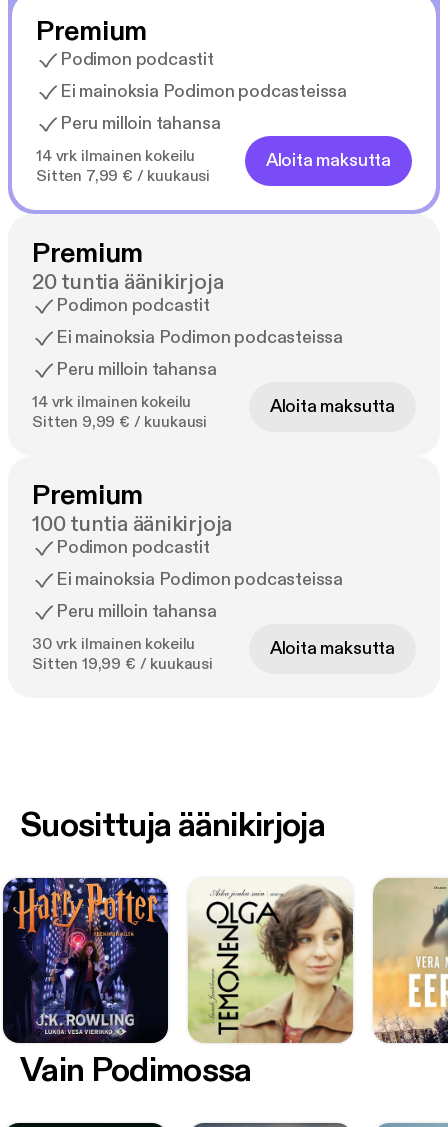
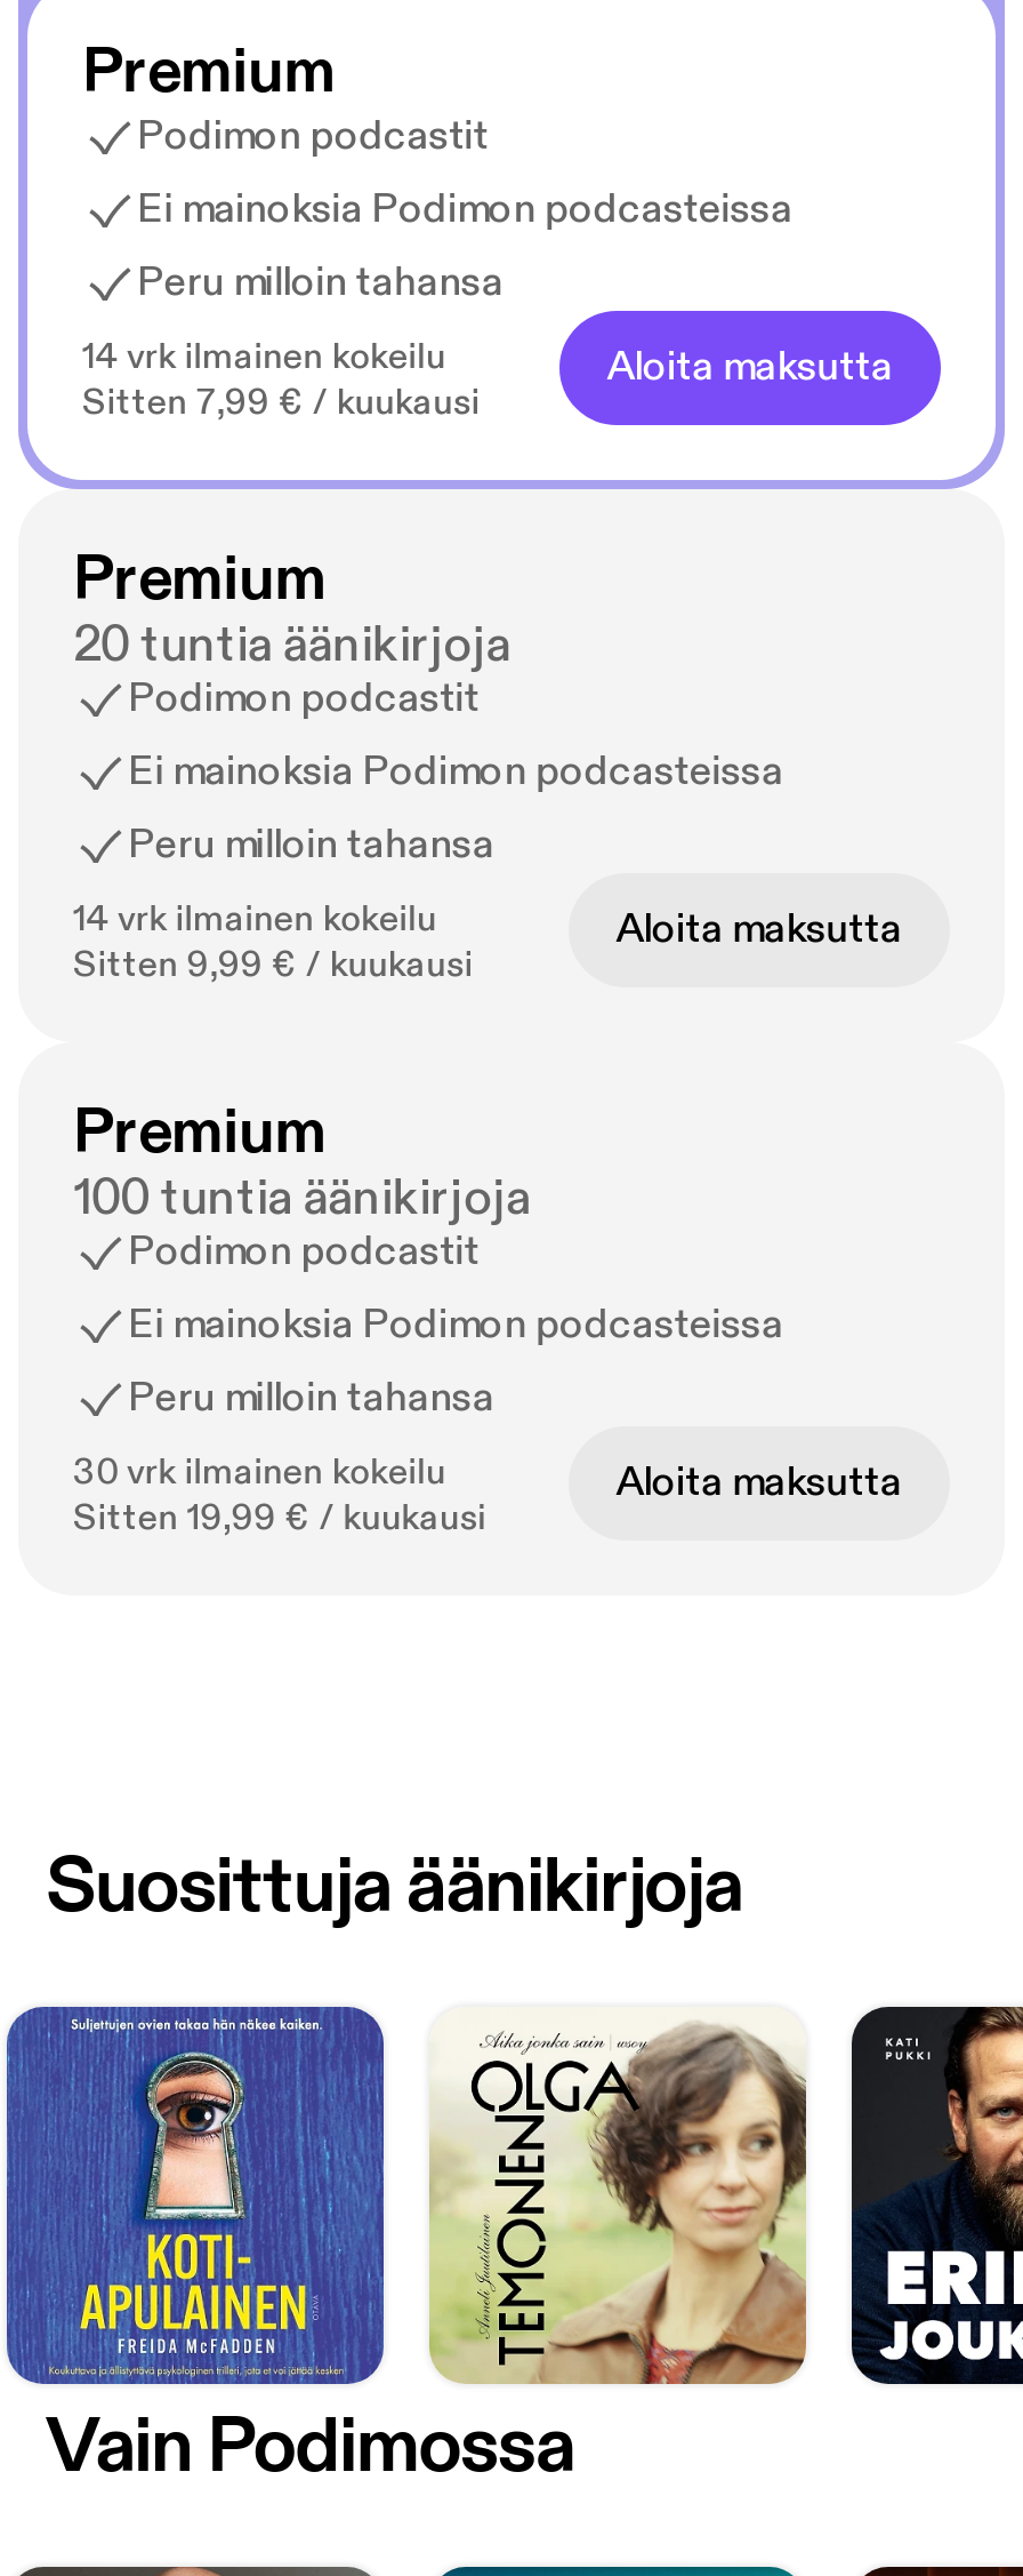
[3,877,169,1044] [image] -> [7,2005,386,2386] [image]
[372,878,445,1044] [image] -> [849,2005,1016,2386] [image]

